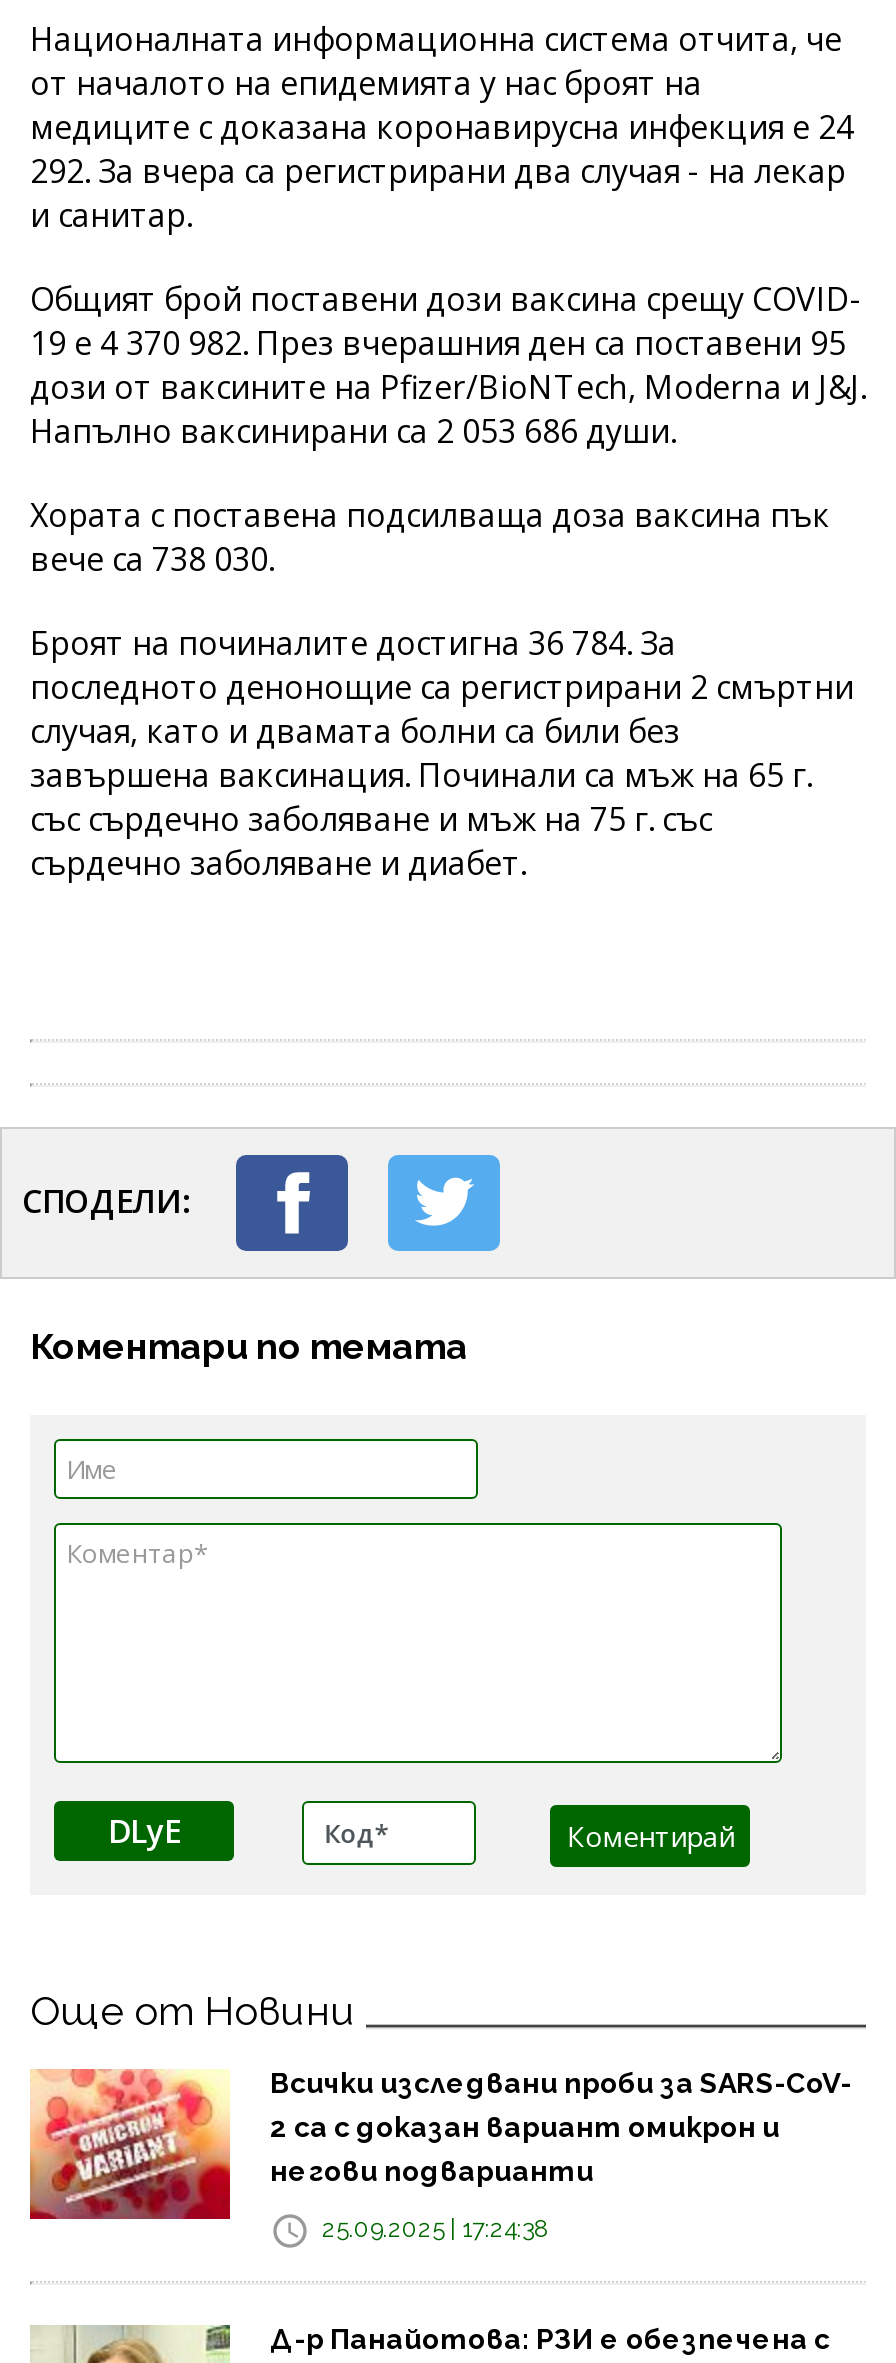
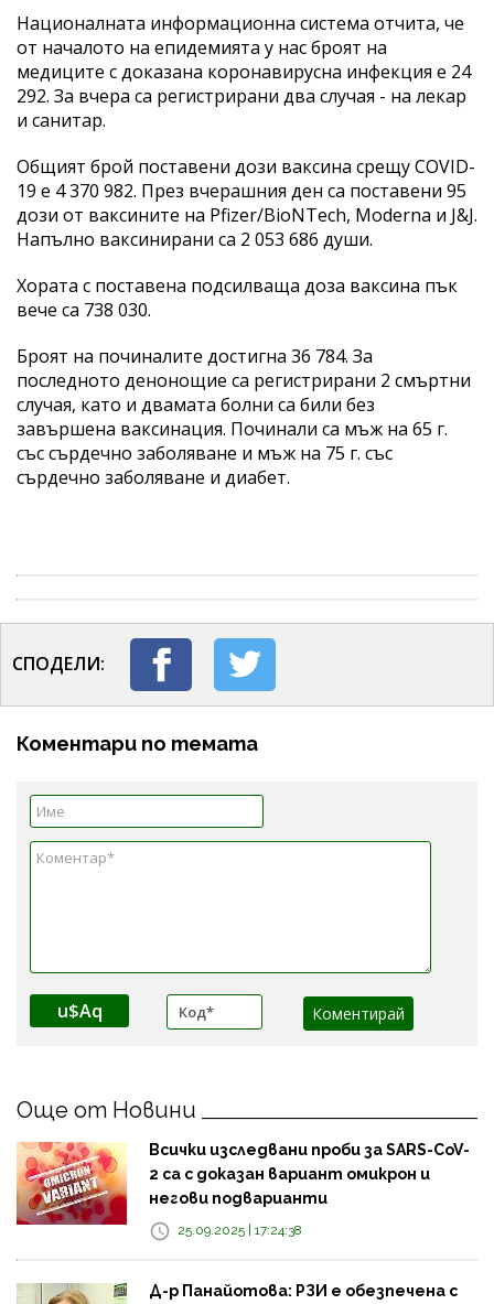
[108,1808,180,1852] DLyE -> [57,998,102,1023] u$Aq

